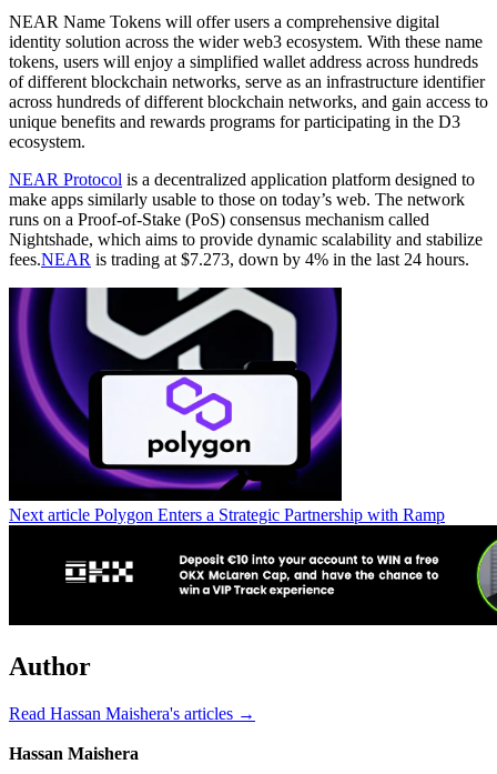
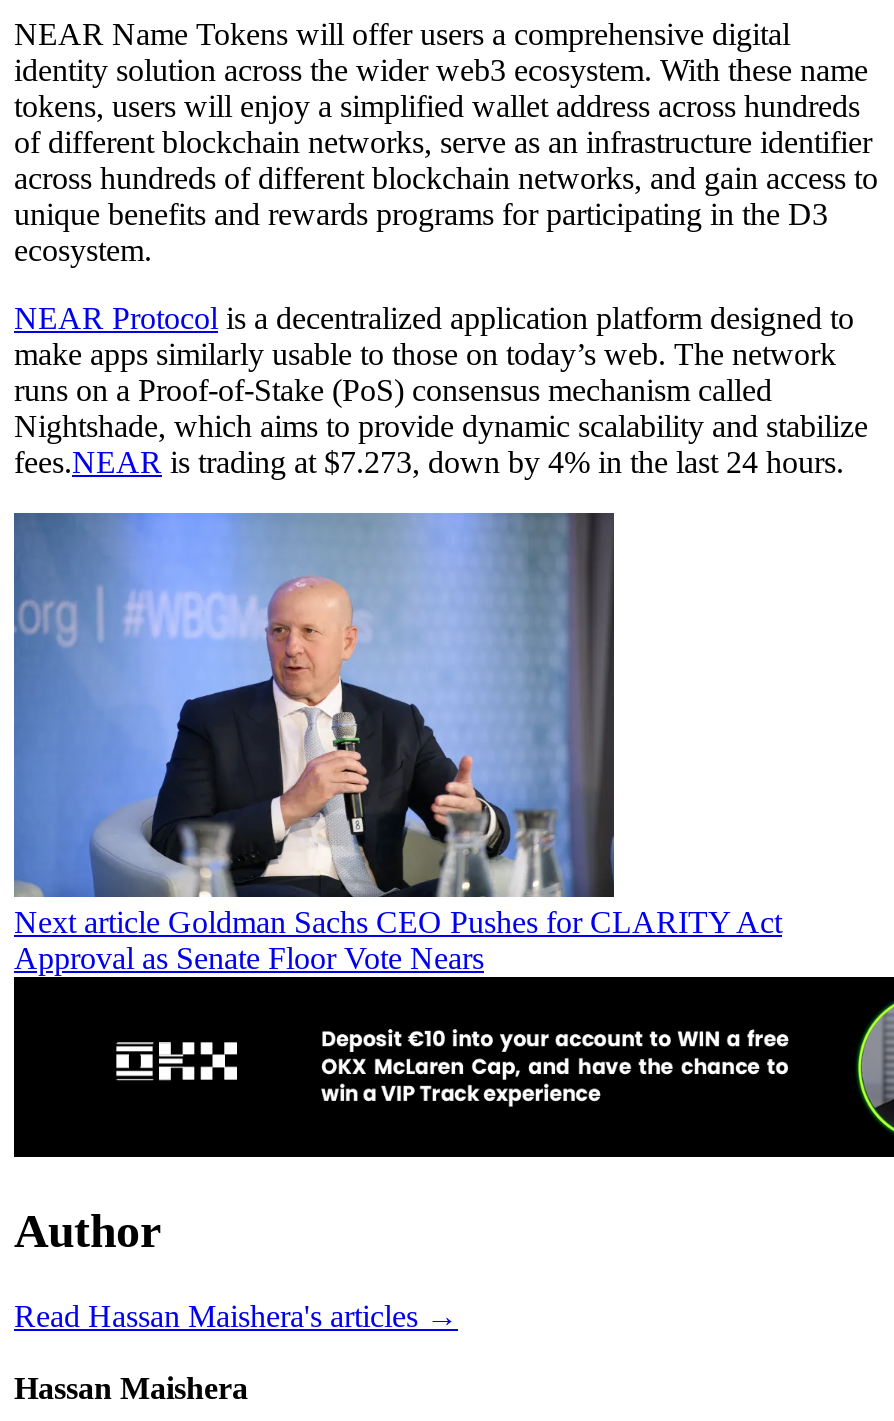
[8,287,445,524] [image] | Next article Polygon Enters a Strategic Partnership with Ramp -> [12,511,782,975] [image] | Next article Goldman Sachs CEO Pushes for CLARITY Act | Approval as Senate Floor Vote Nears

